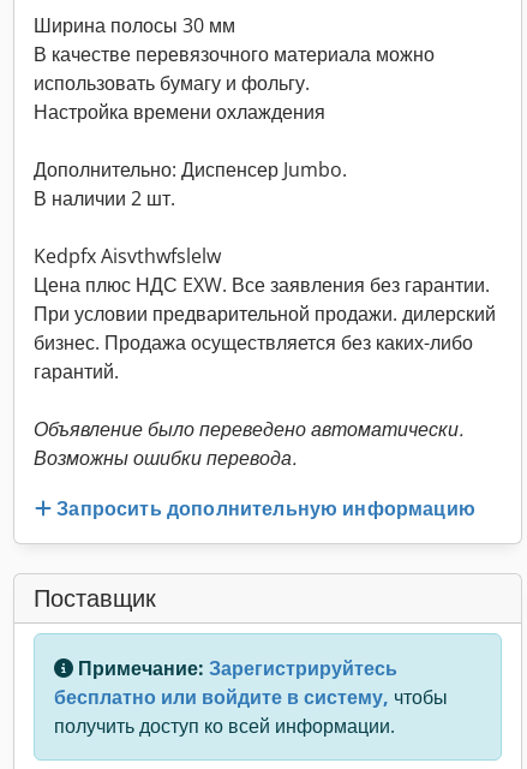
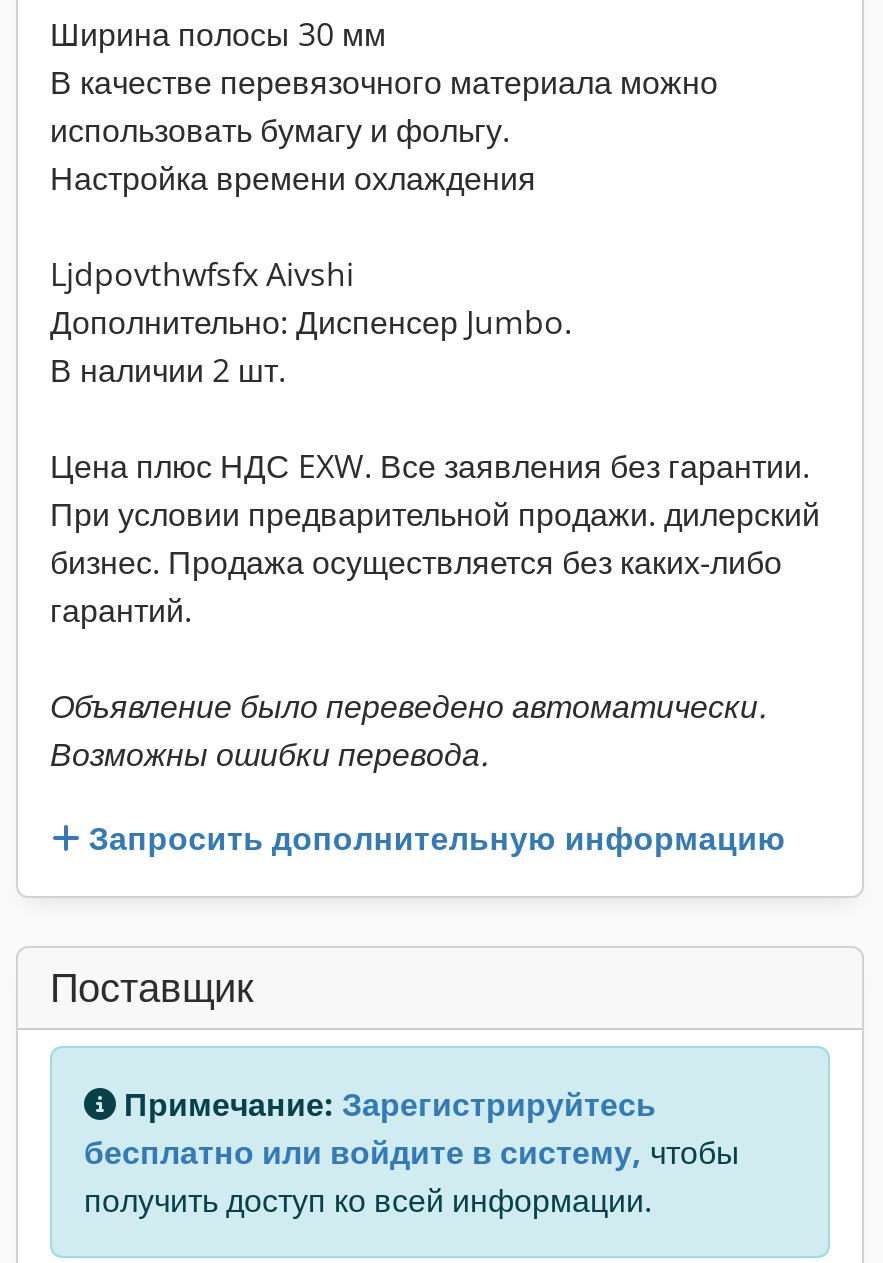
none -> [50,252,354,296] Ljdpovthwfsfx Aivshi
moved [34,156,347,211] -> [50,300,572,392]: Дополнительно: Диспенсер Jumbo. | В наличии 2 шт.
[34,243,221,269] Kedpfx Aisvthwfslelw -> none

